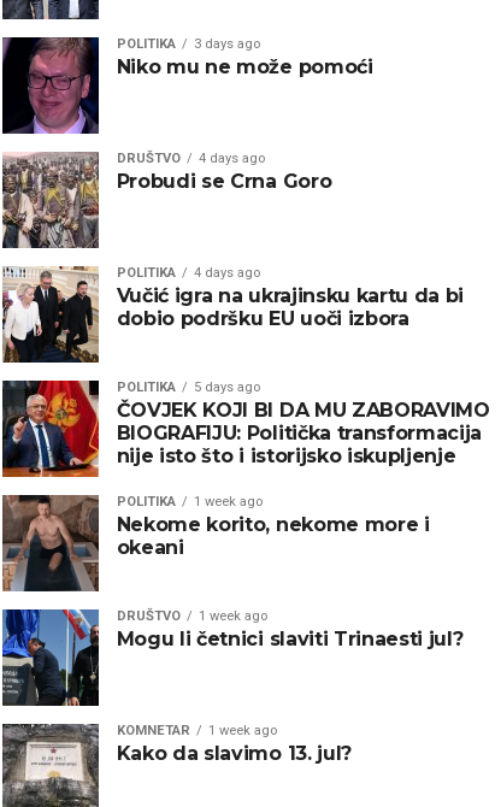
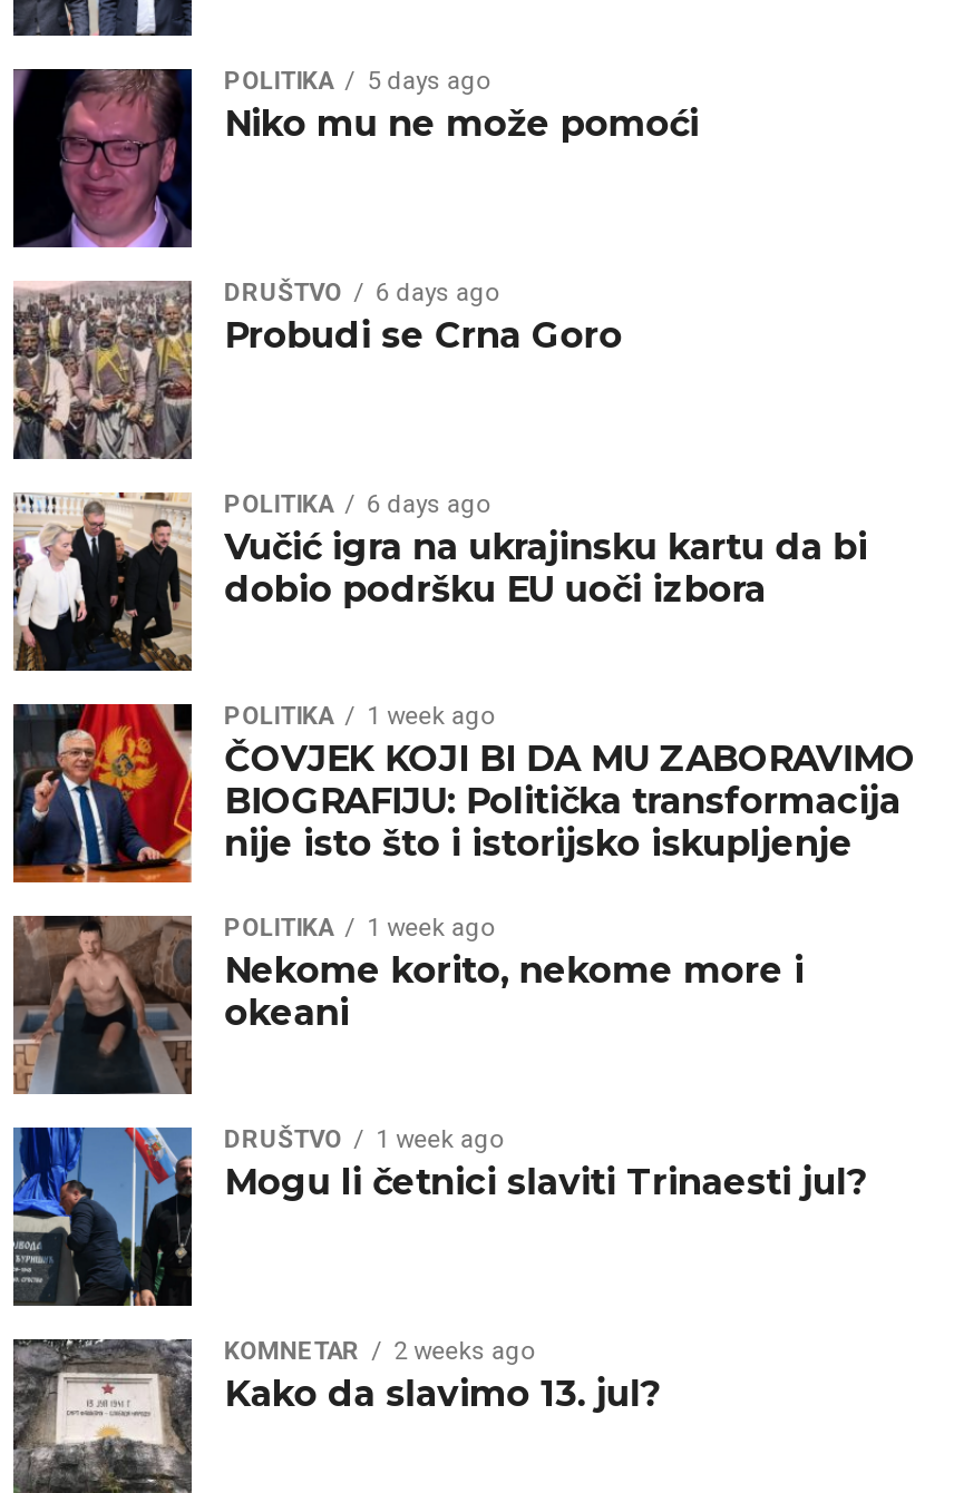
[116,36,260,52] POLITIKA 3 days ago -> [224,67,490,96] POLITIKA 5 days ago
[116,151,265,166] DRUŠTVO 4 days ago -> [224,279,499,308] DRUŠTVO 6 days ago
[116,265,260,281] POLITIKA 4 days ago -> [224,490,490,519] POLITIKA 6 days ago
[116,379,260,395] POLITIKA 5 days ago -> [224,702,494,731] POLITIKA 1 week ago
[116,723,277,738] KOMNETAR 1 week ago -> [224,1337,534,1366] KOMNETAR 2 weeks ago

